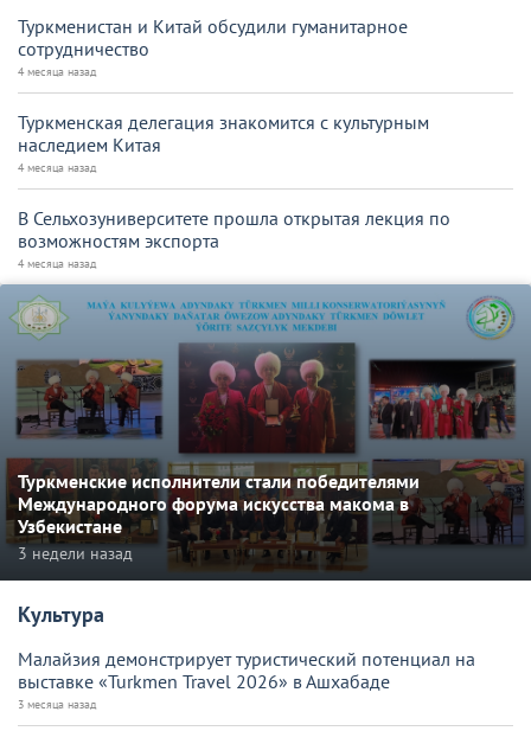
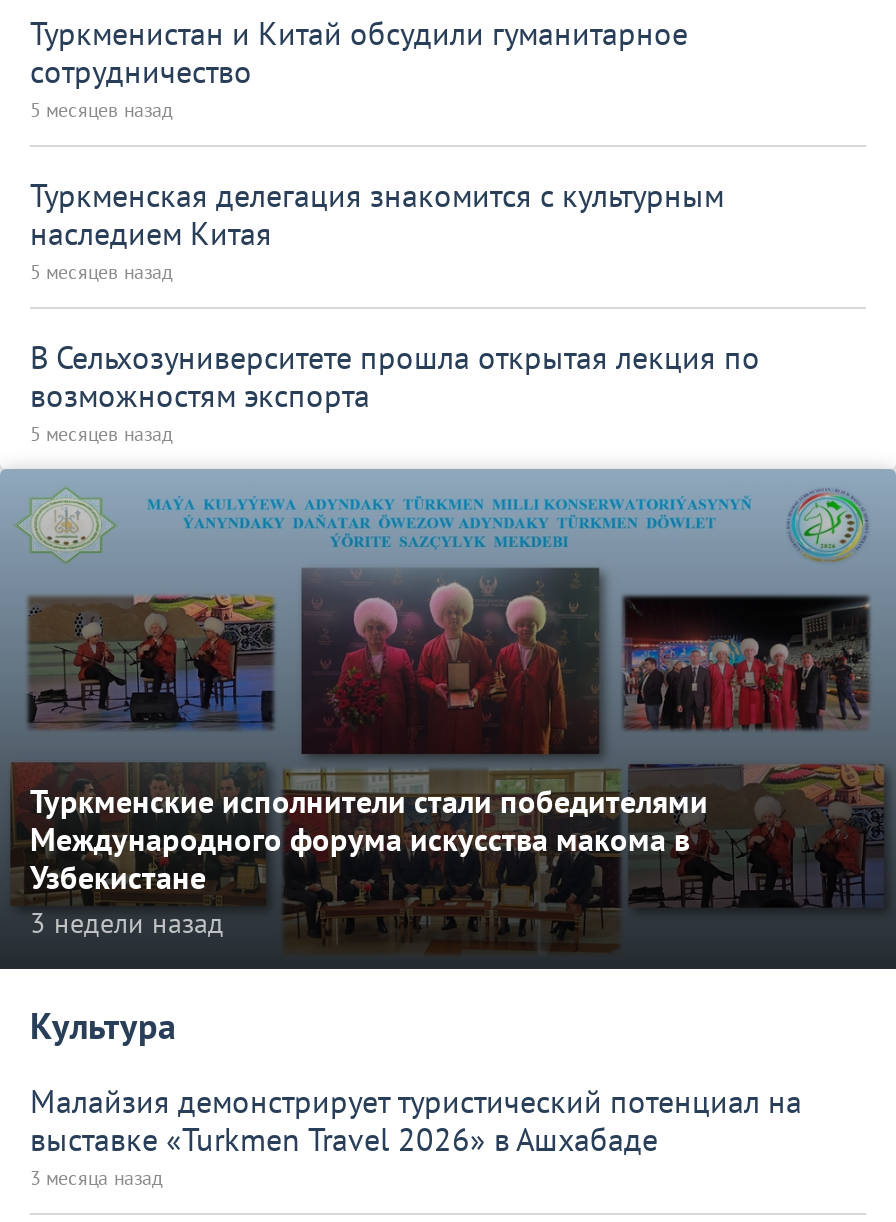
[18,64,96,79] 4 месяца назад -> [30,97,172,123] 5 месяцев назад
[18,160,96,175] 4 месяца назад -> [30,259,172,285] 5 месяцев назад
[18,256,96,271] 4 месяца назад -> [30,421,172,447] 5 месяцев назад

